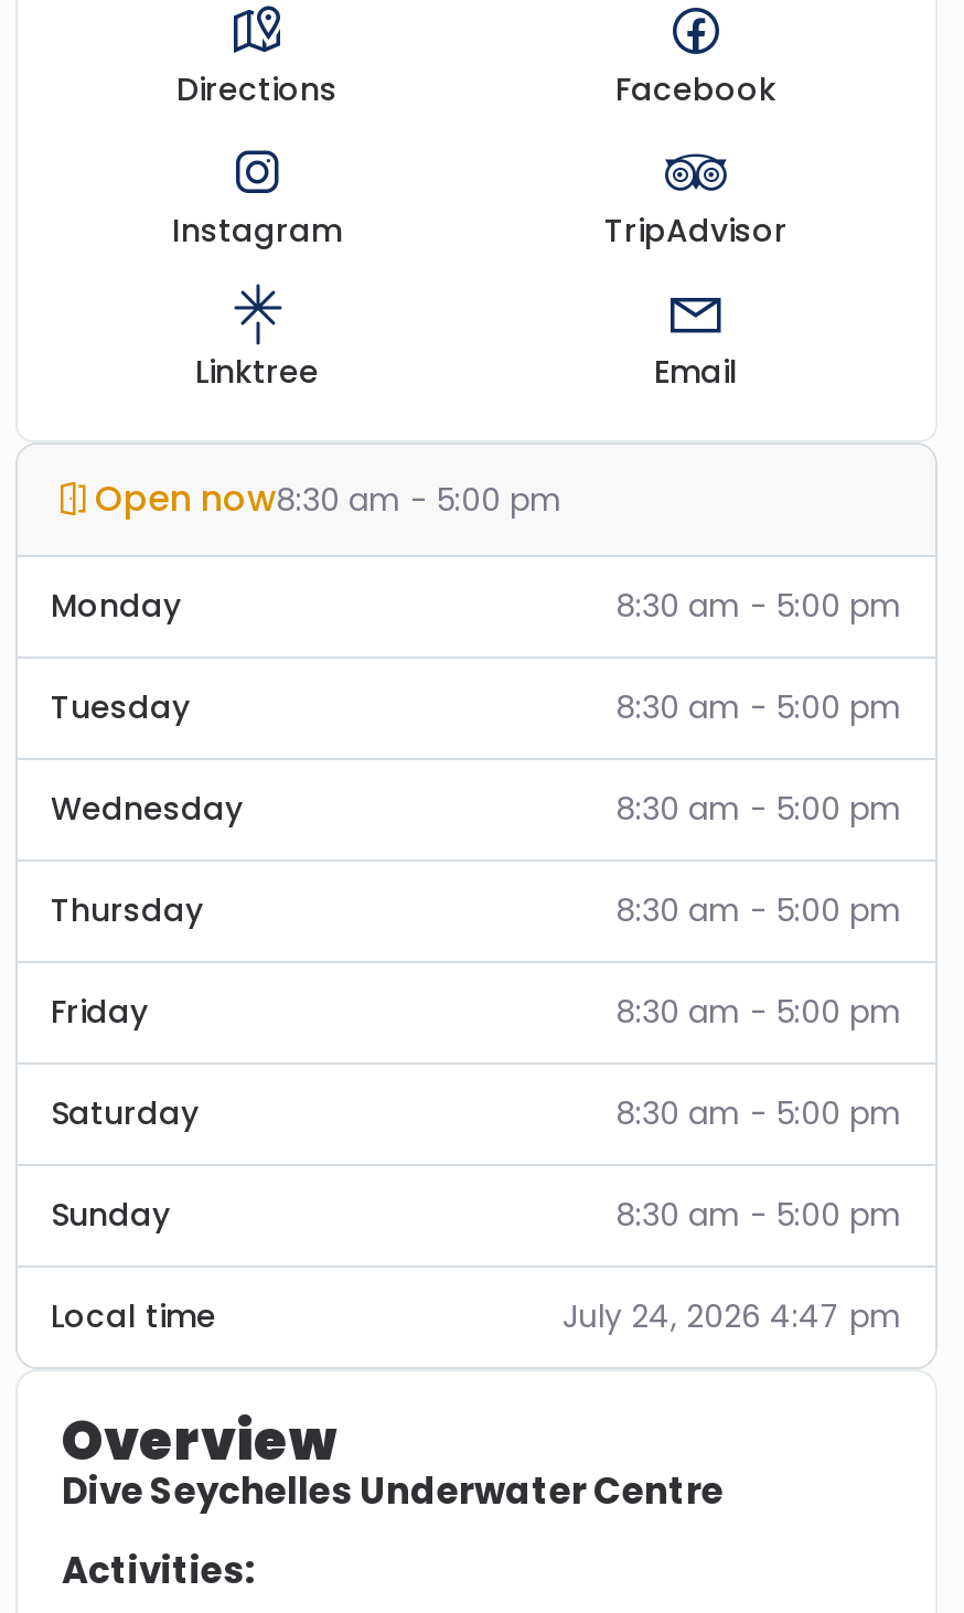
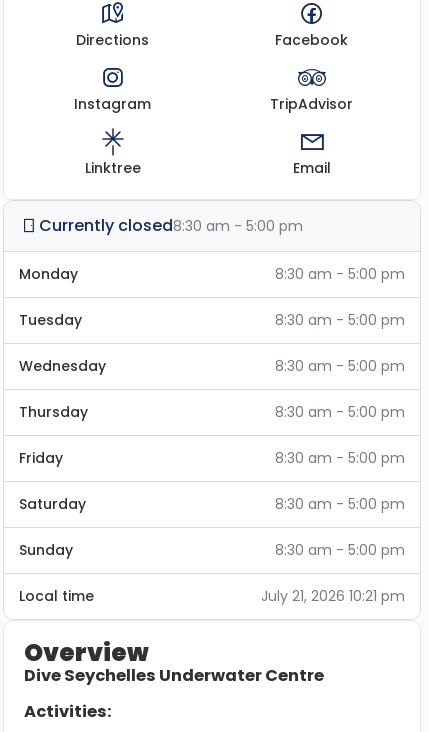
[95,472,563,523] Open now8:30 am - 5:00 pm -> [39,214,303,237] Currently closed8:30 am - 5:00 pm
[563,1293,902,1337] July 24, 2026 4:47 pm -> [261,586,405,606] July 21, 2026 10:21 pm

